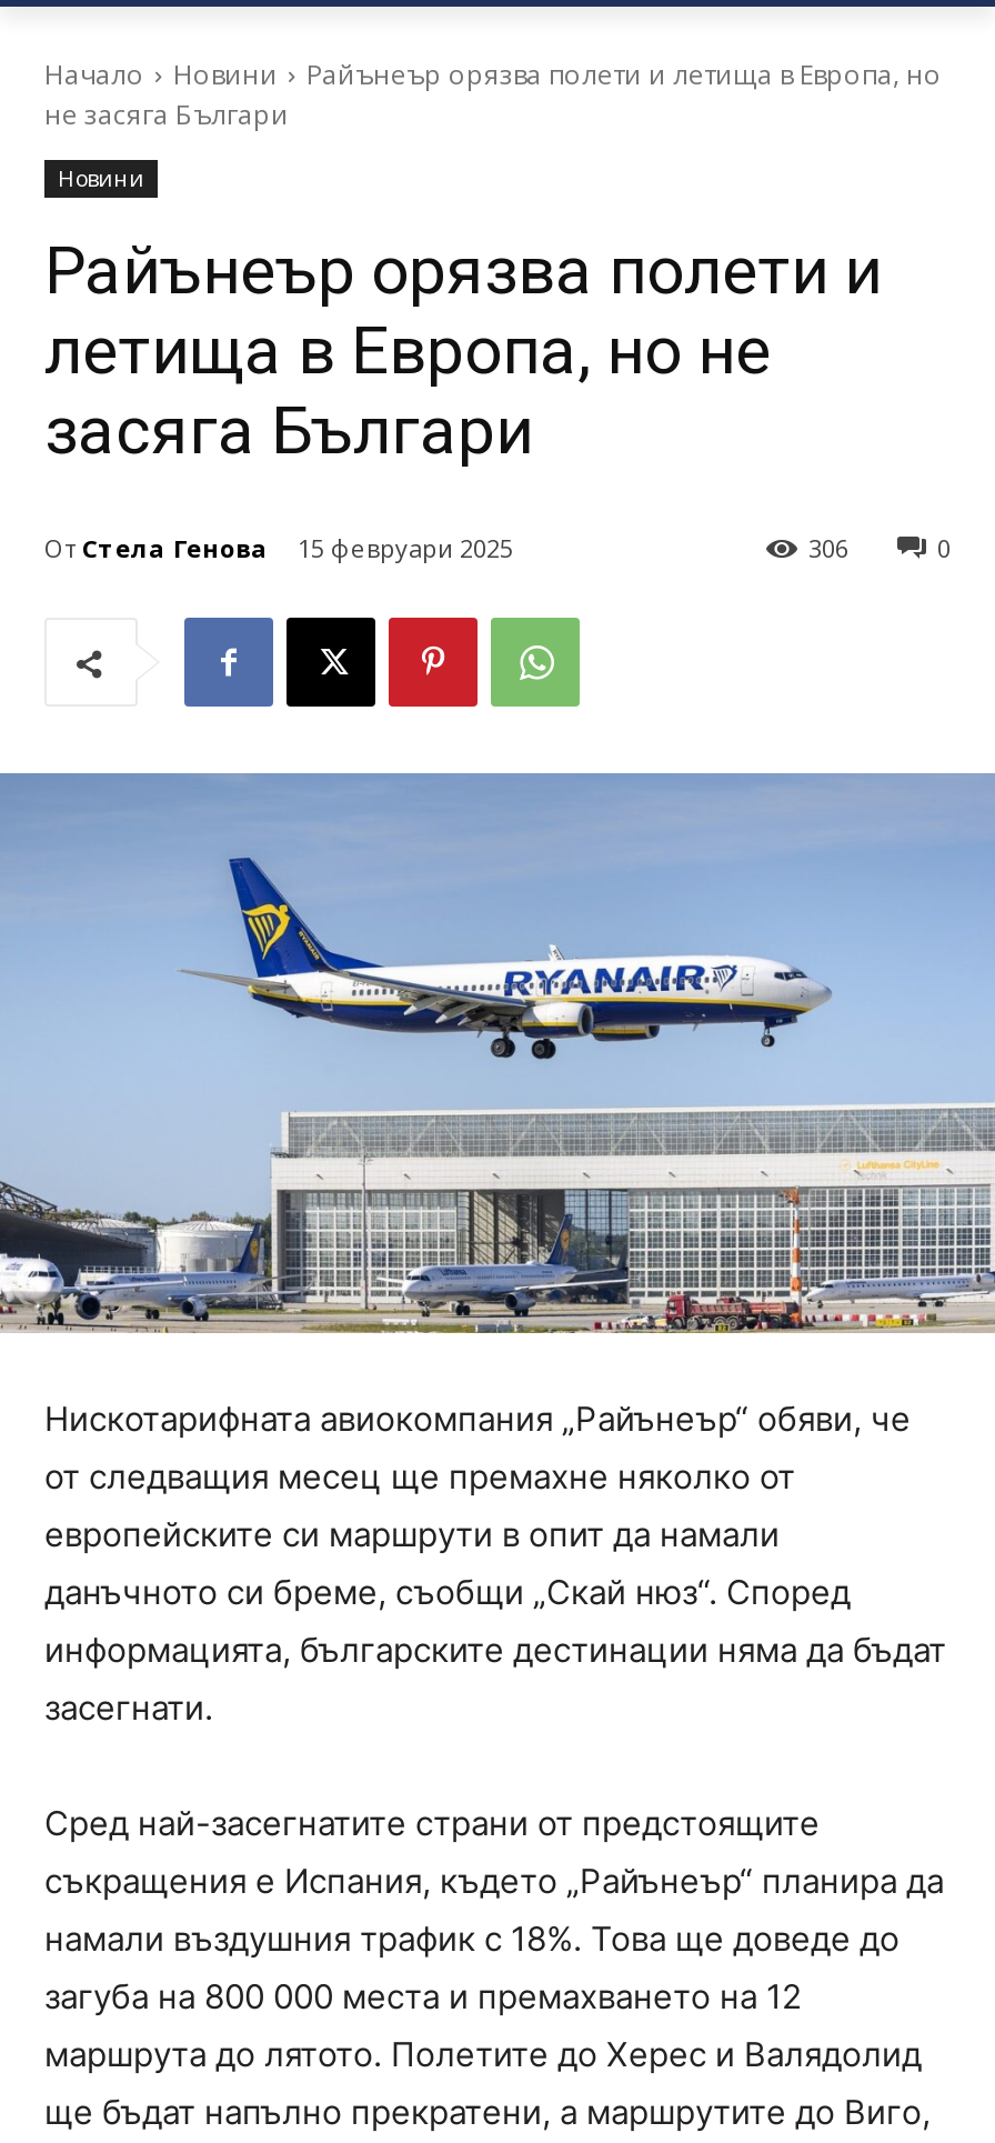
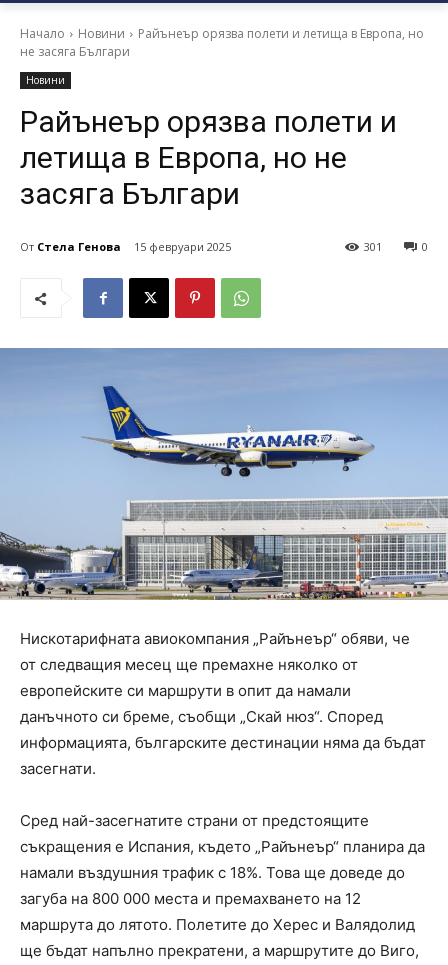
[808,531,848,565] 306 -> [364,239,382,254] 301

